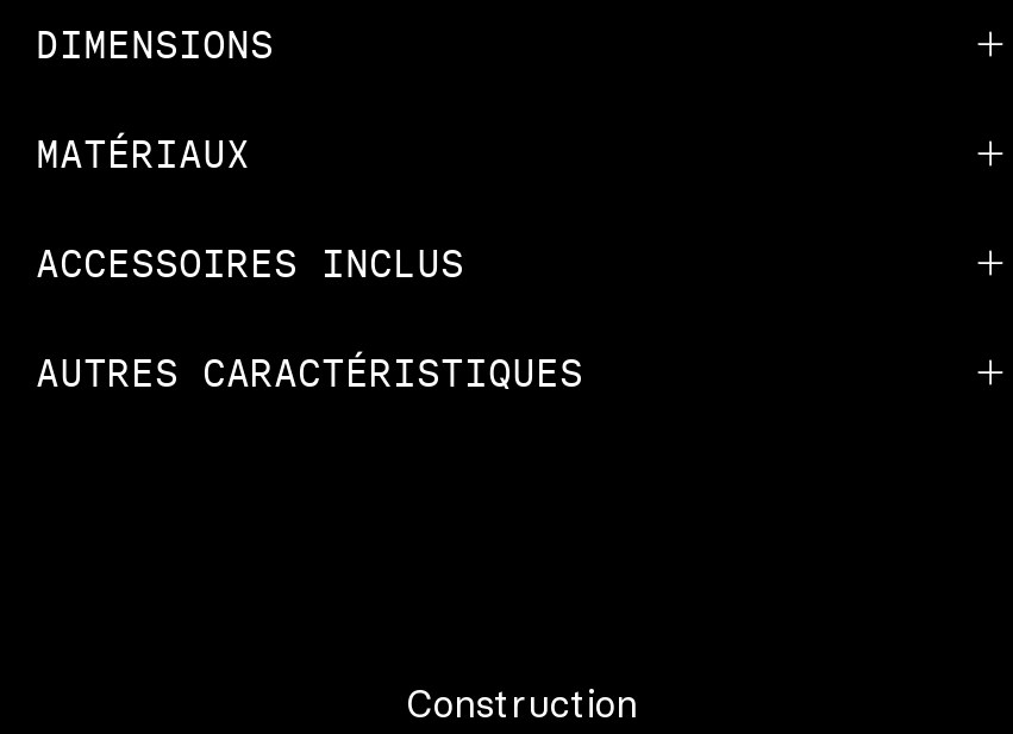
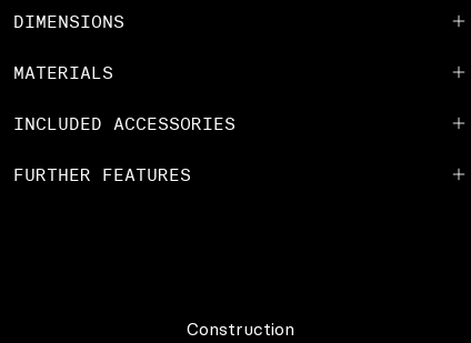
[36,130,250,178] MATÉRIAUX -> [13,61,113,84] MATERIALS
[36,240,464,287] ACCESSOIRES INCLUS -> [13,112,235,135] INCLUDED ACCESSORIES
[36,349,583,397] AUTRES CARACTÉRISTIQUES -> [13,164,191,186] FURTHER FEATURES

